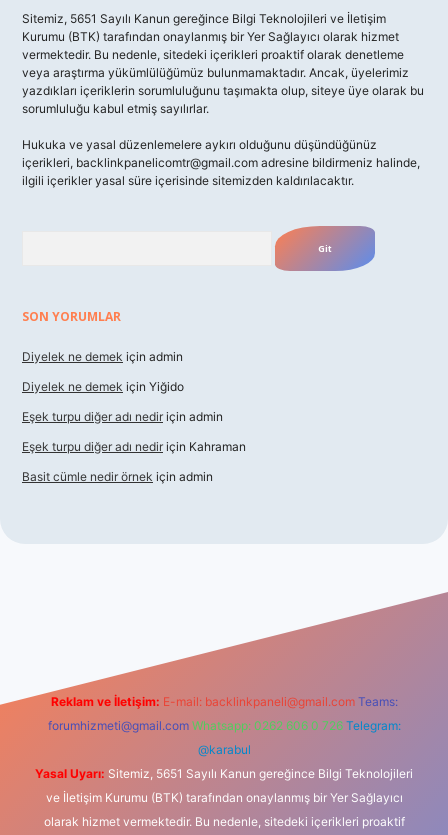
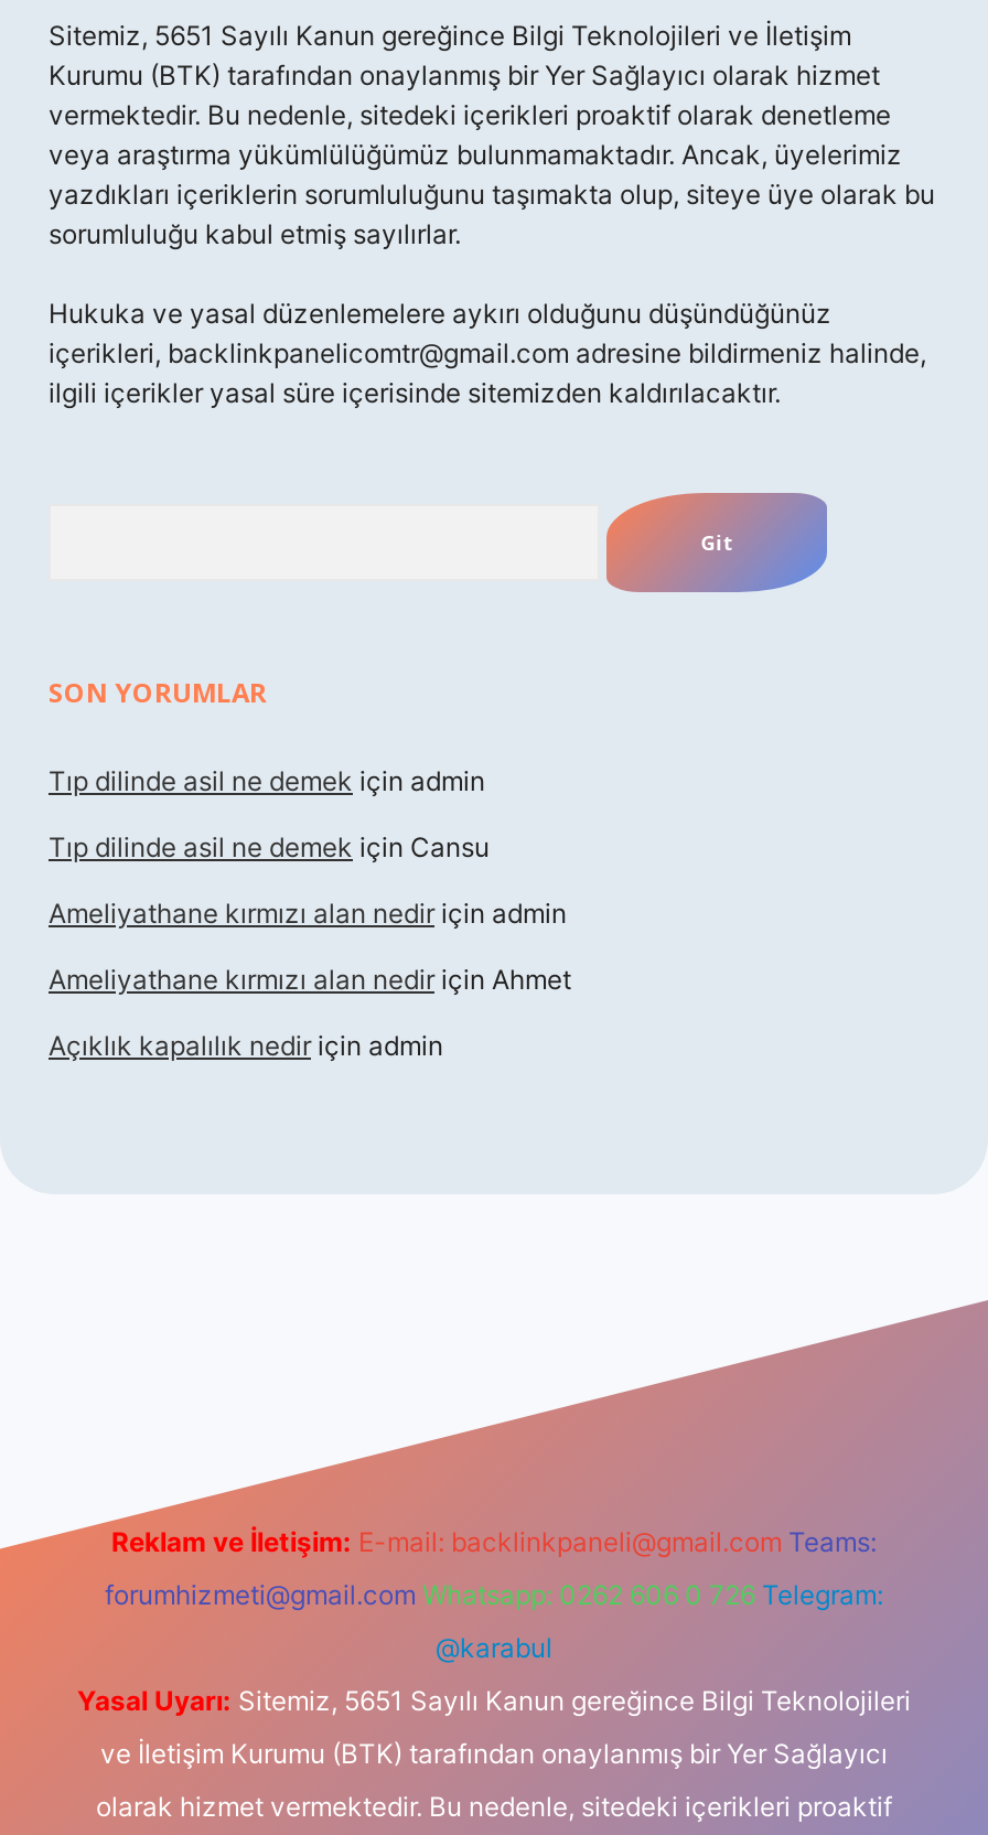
[22,349,183,364] Diyelek ne demek için admin -> [49,764,485,797] Tıp dilinde asil ne demek için admin
[22,379,184,394] Diyelek ne demek için Yiğido -> [49,830,490,863] Tıp dilinde asil ne demek için Cansu
[22,409,223,424] Eşek turpu diğer adı nedir için admin -> [49,897,567,930] Ameliyathane kırmızı alan nedir için admin
[22,439,246,454] Eşek turpu diğer adı nedir için Kahraman -> [49,963,571,996] Ameliyathane kırmızı alan nedir için Ahmet
[22,469,213,484] Basit cümle nedir örnek için admin -> [49,1029,443,1062] Açıklık kapalılık nedir için admin

